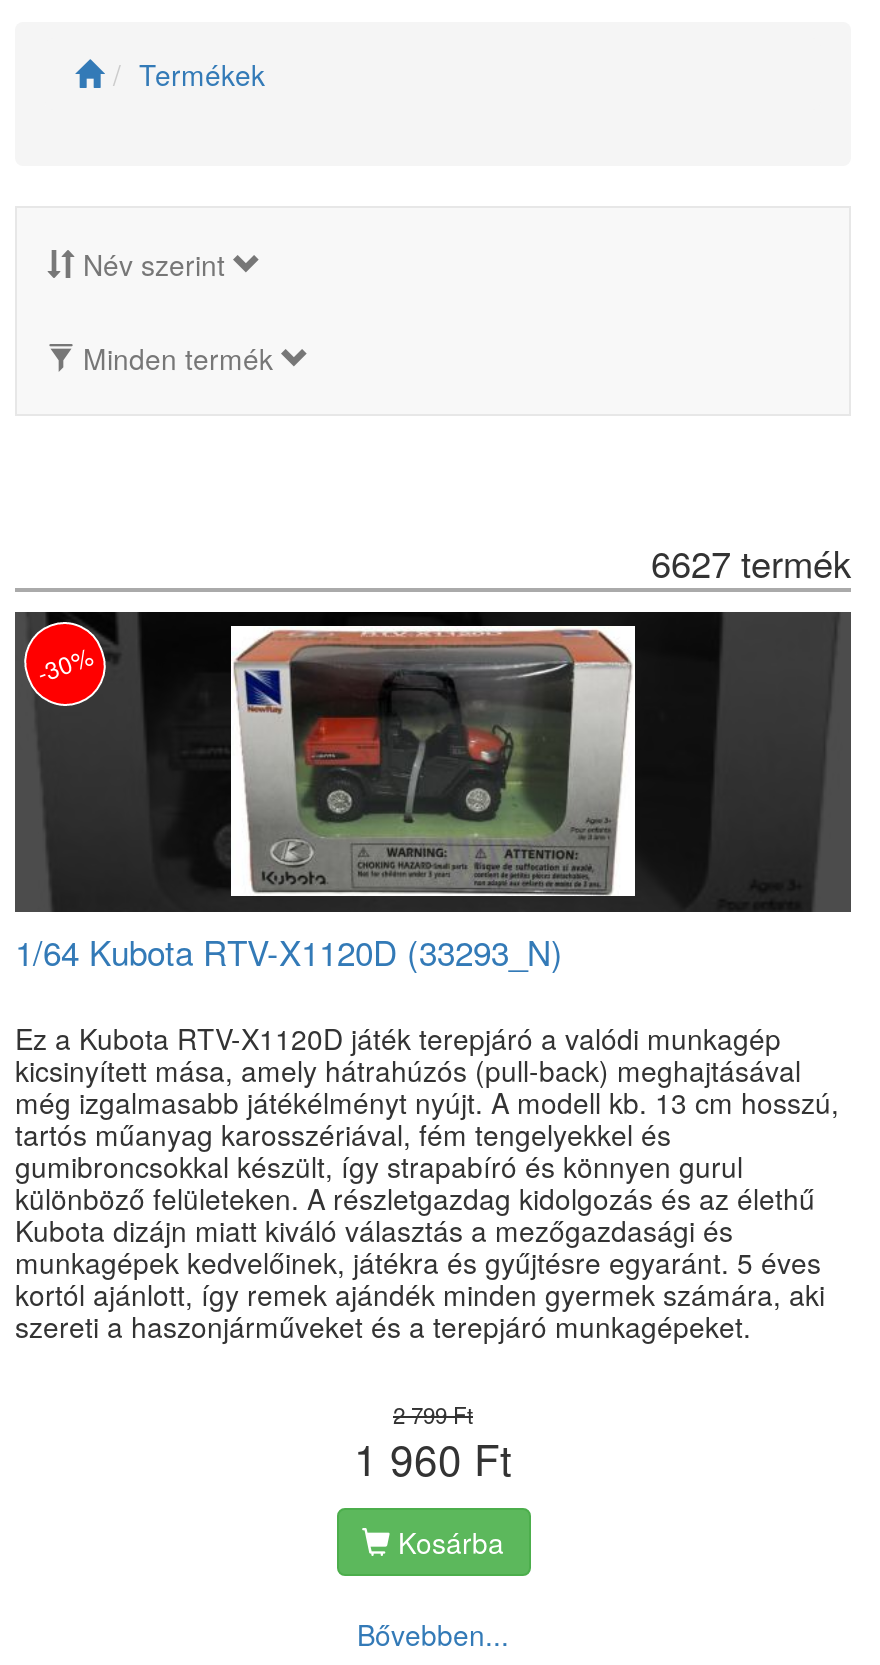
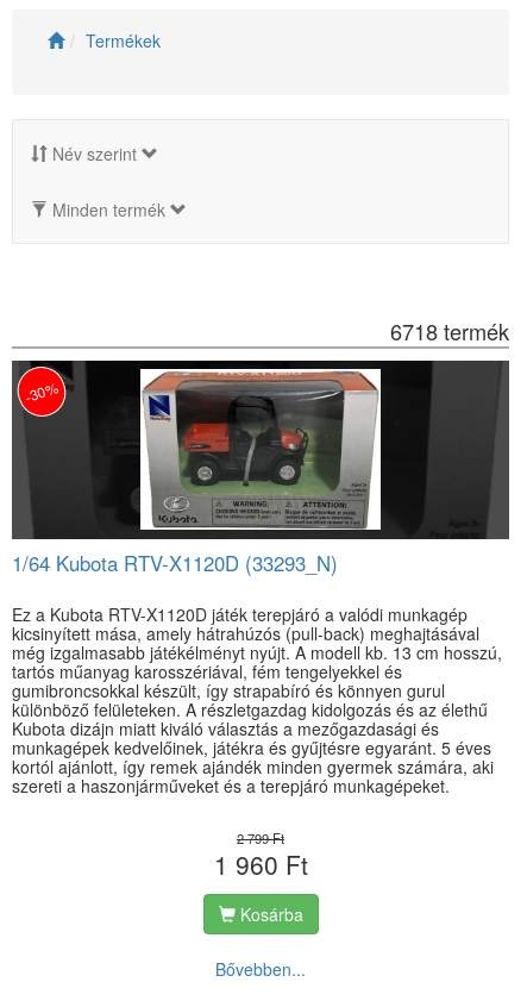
[651,535,851,587] 6627 termék -> [390,315,509,346] 6718 termék

